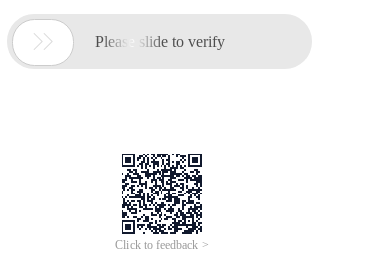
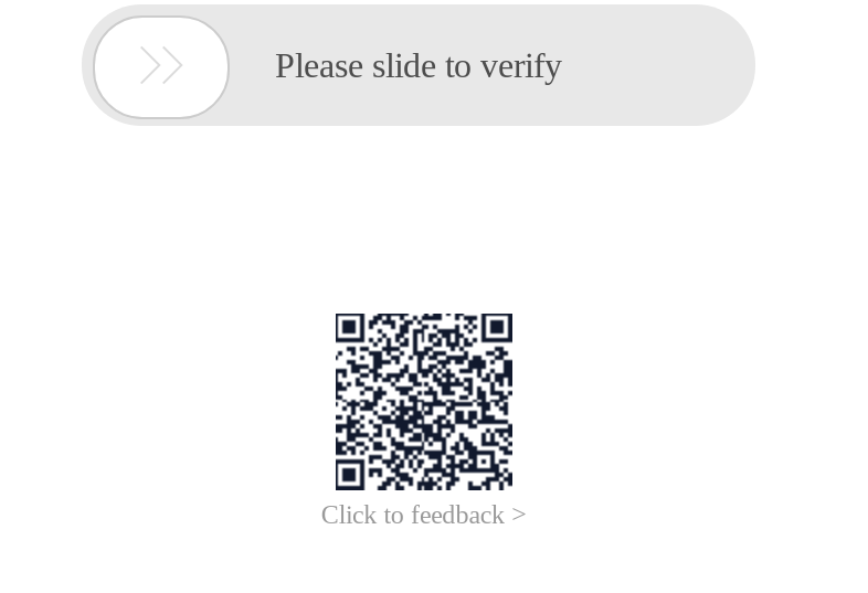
[122,153,203,235] [image] -> [334,311,512,493] [image]

